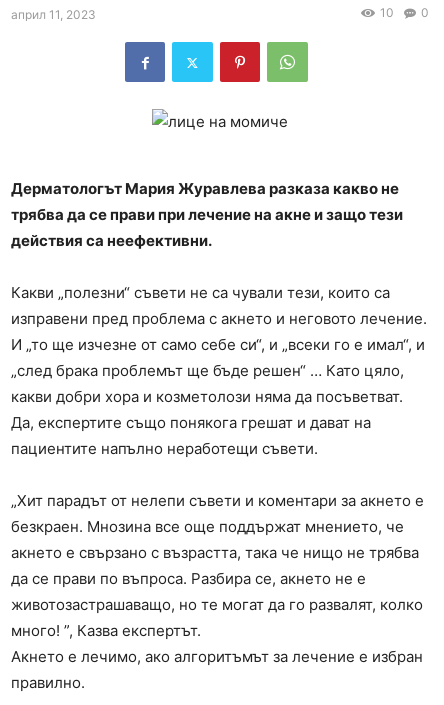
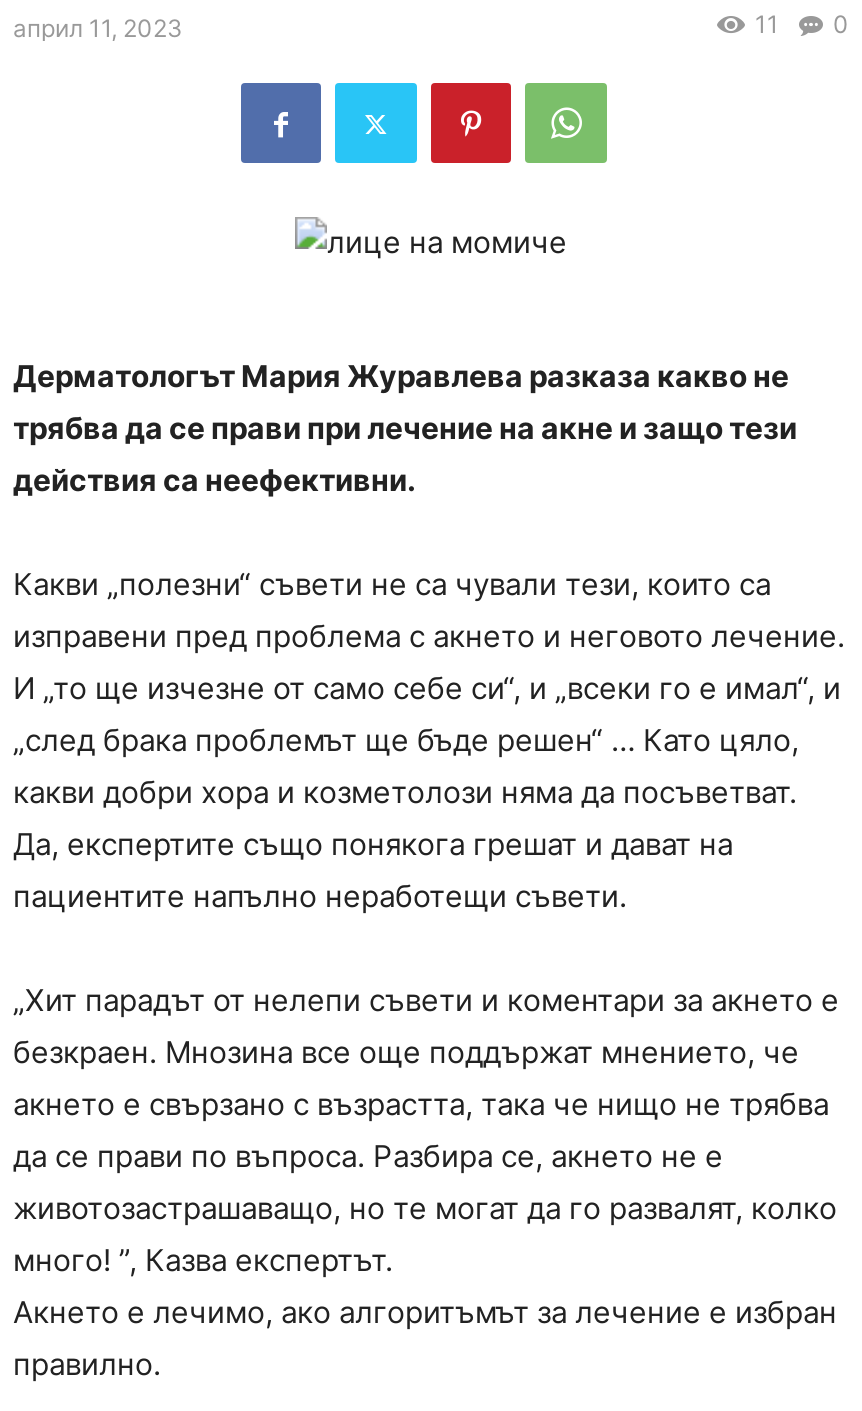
[380,5,429,20] 10 0 -> [755,9,849,39] 11 0

